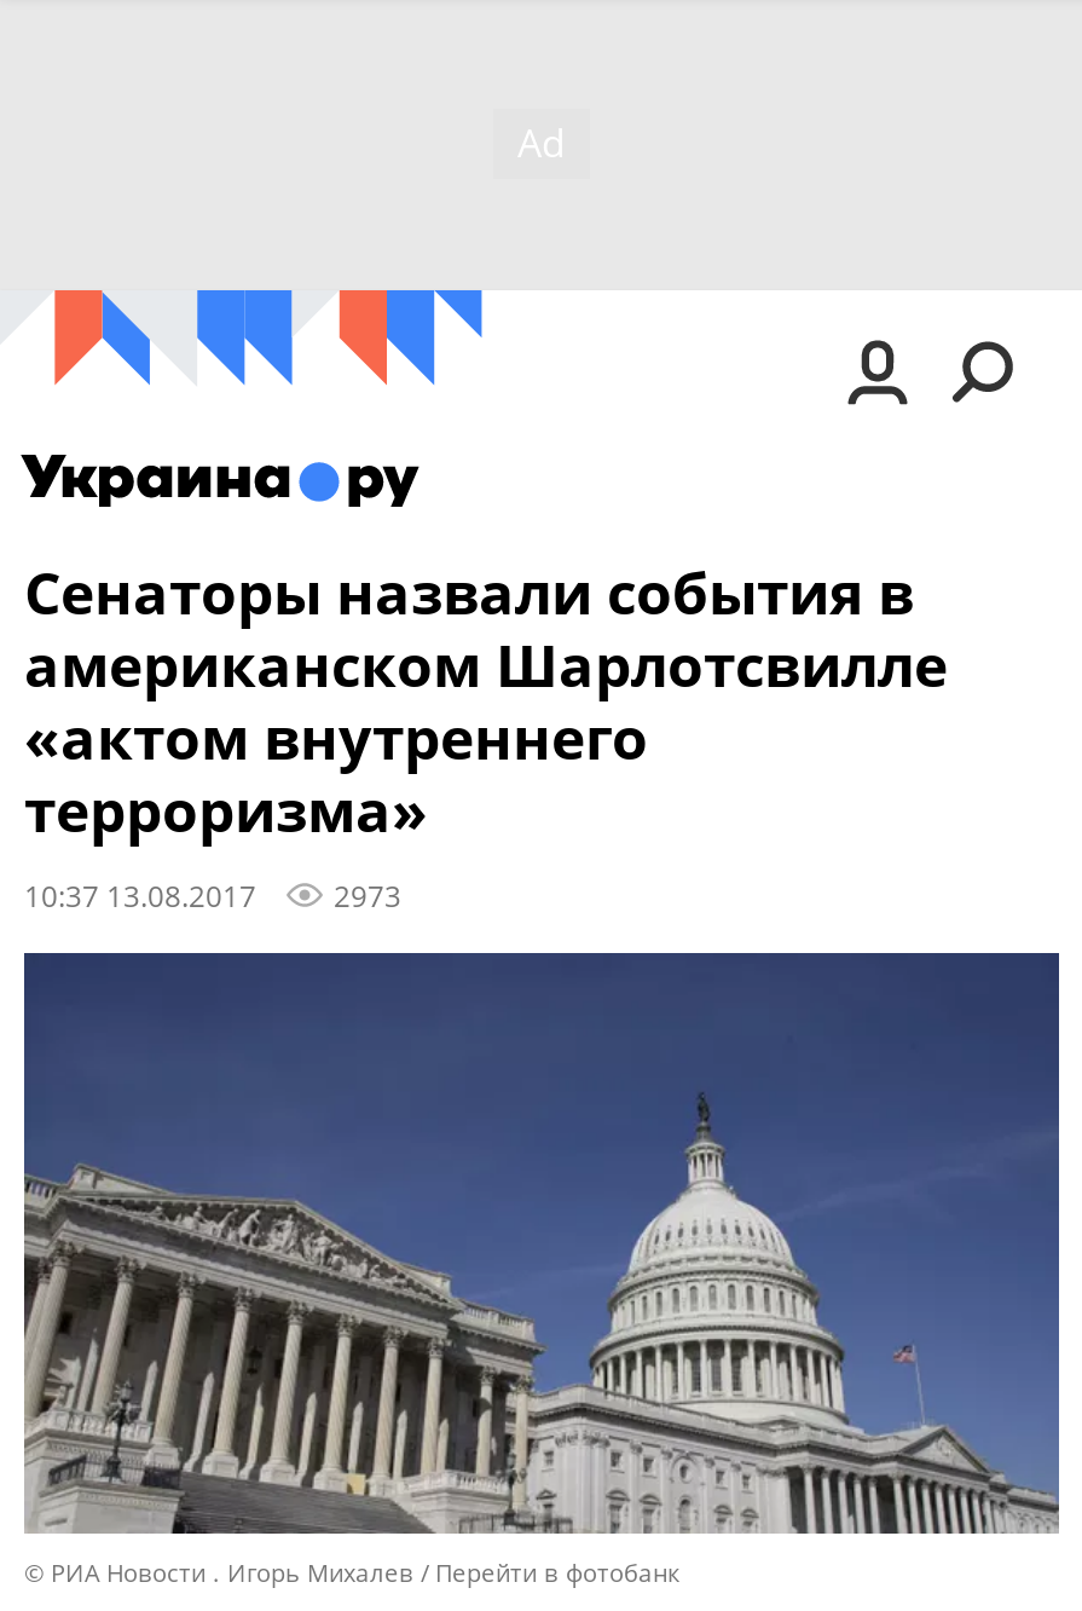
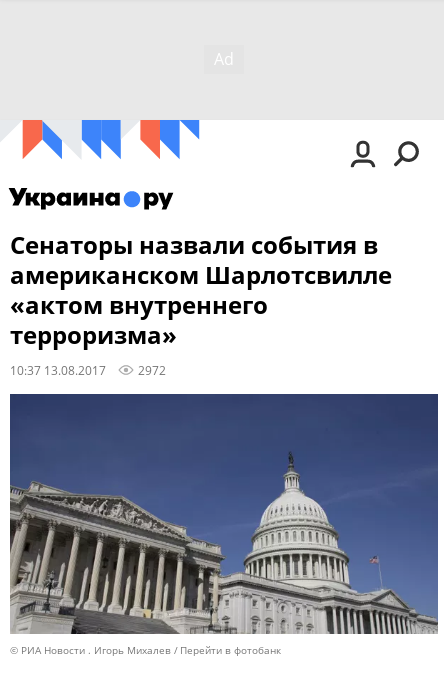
[24,876,401,914] 10:37 13.08.2017 2973 -> [10,362,166,378] 10:37 13.08.2017 2972

